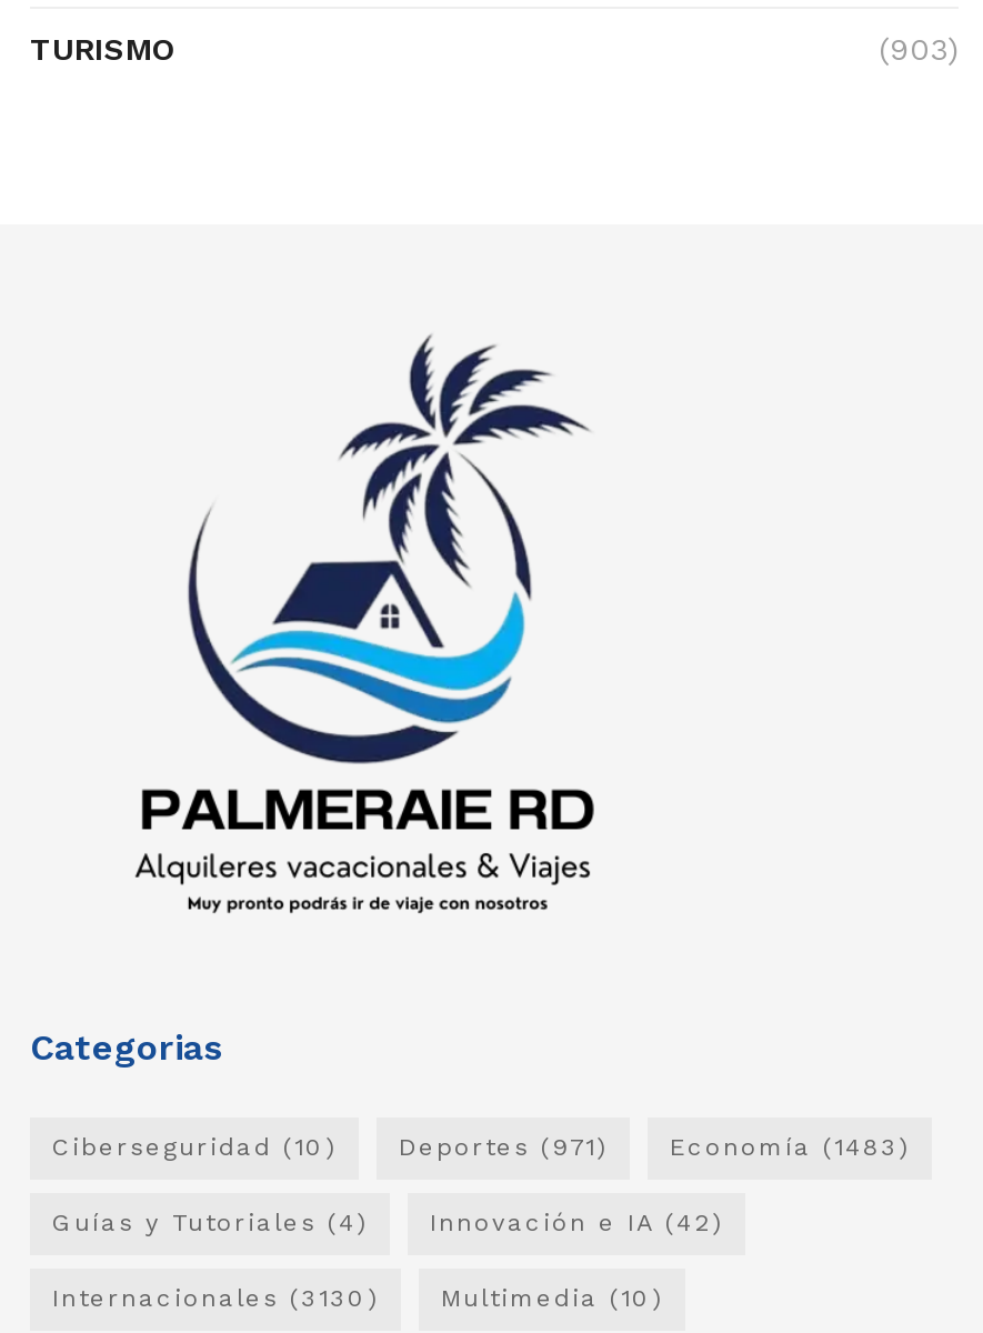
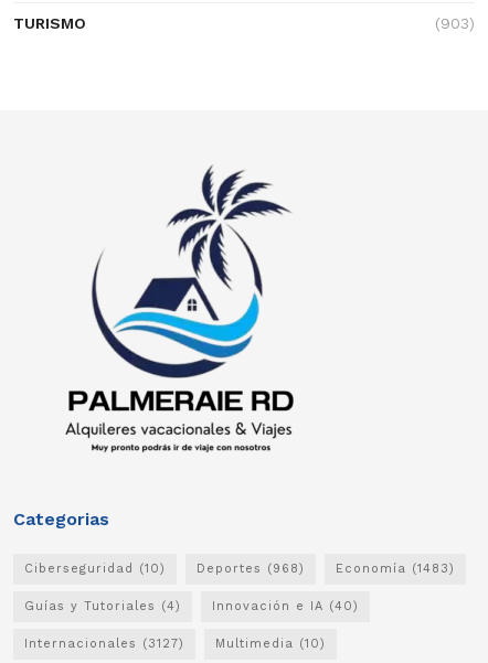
[399,1134,608,1163] Deportes (971) -> [197,562,305,576] Deportes (968)
[430,1209,723,1238] Innovación e IA (42) -> [212,599,359,614] Innovación e IA (40)
[52,1285,379,1314] Internacionales (3130) -> [24,637,184,651] Internacionales (3127)

